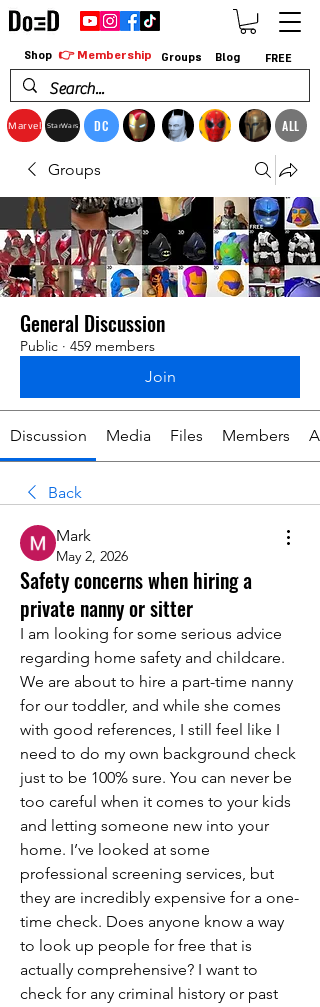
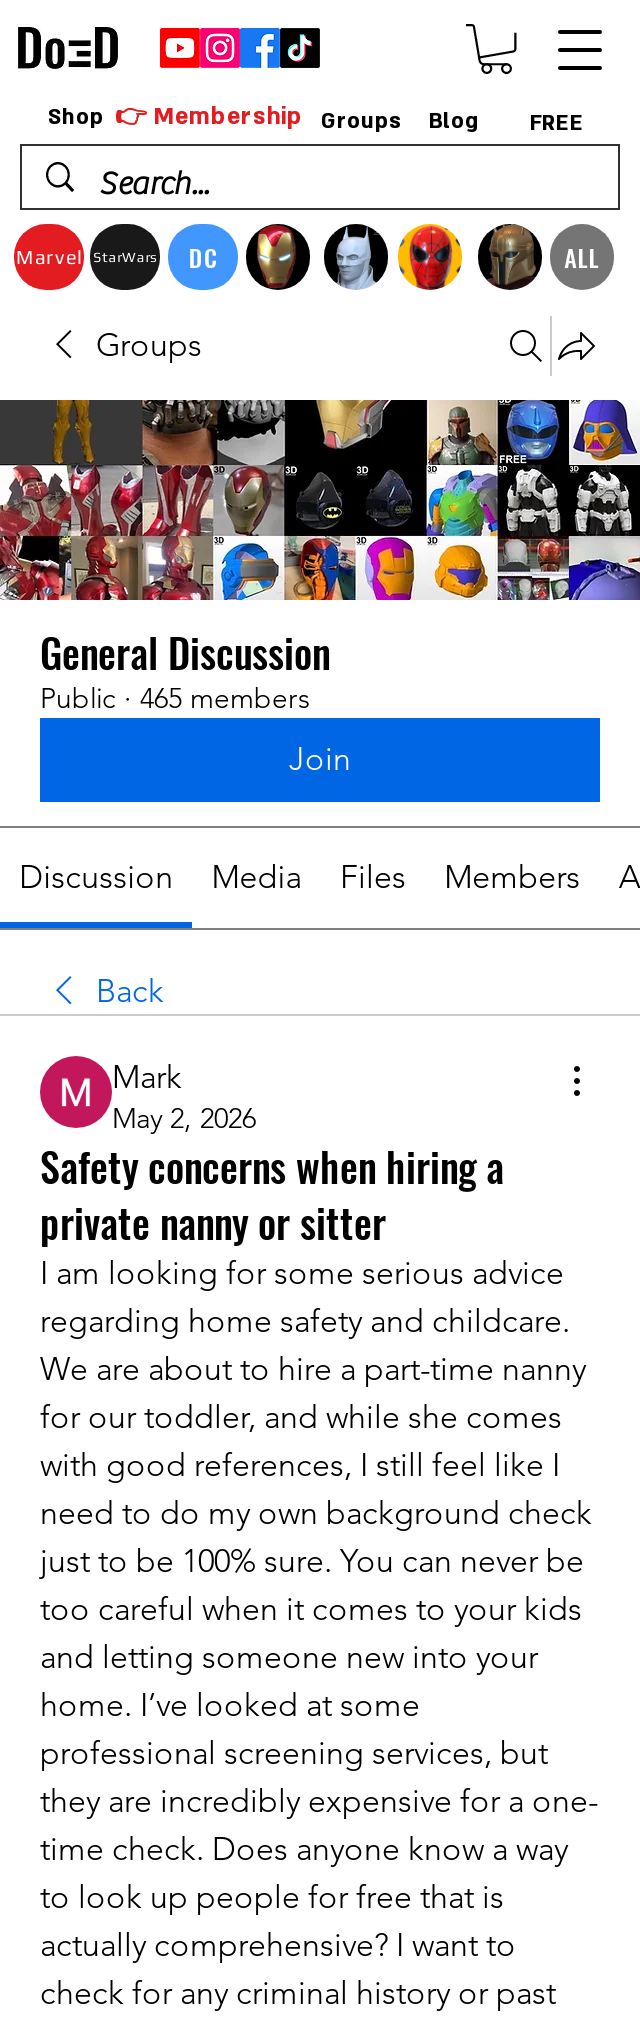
[20,337,155,355] Public · 459 members -> [40,680,310,716] Public · 465 members

